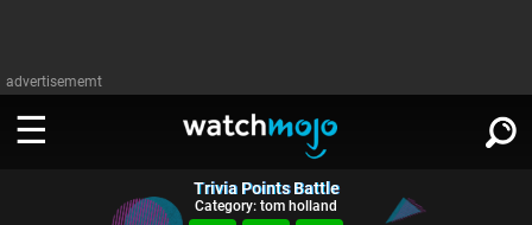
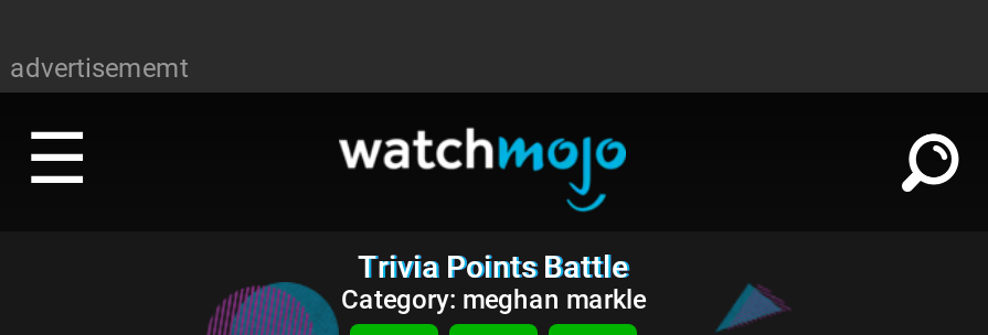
[195,198,337,214] Category: tom holland -> [341,284,646,315] Category: meghan markle

